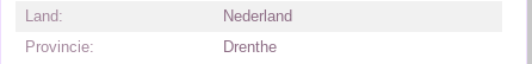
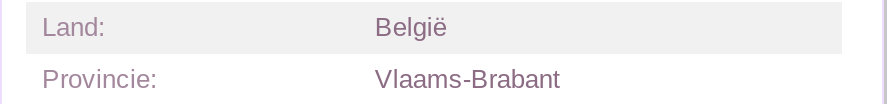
[224,7,293,25] Nederland -> [375,12,447,42] België
[224,38,277,56] Drenthe -> [375,64,561,94] Vlaams-Brabant

